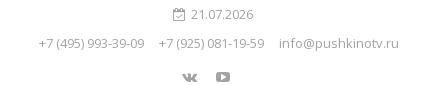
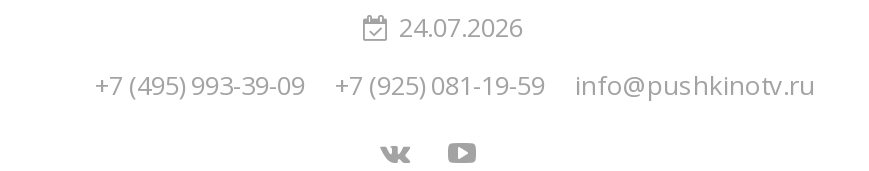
[191,5,253,23] 21.07.2026 -> [399,9,523,45] 24.07.2026

